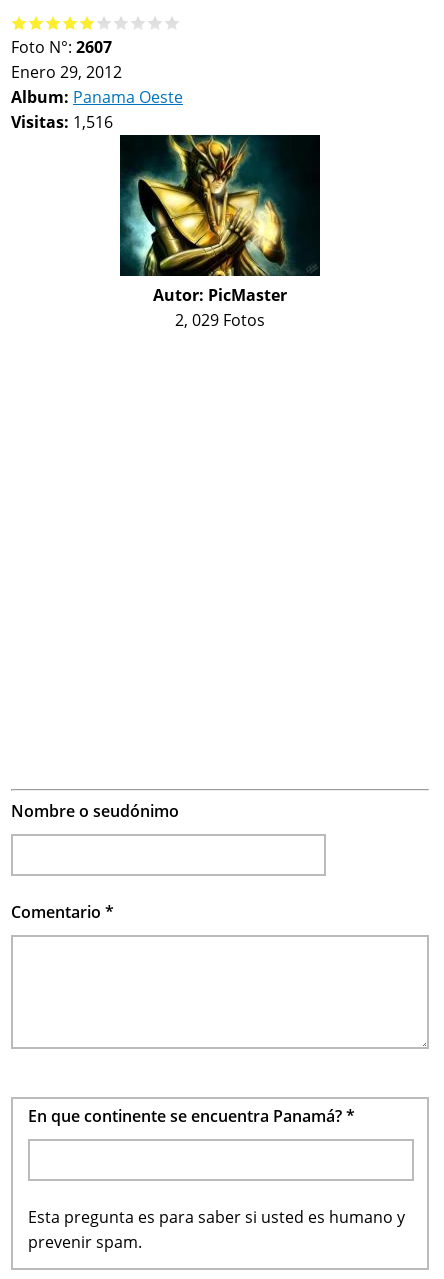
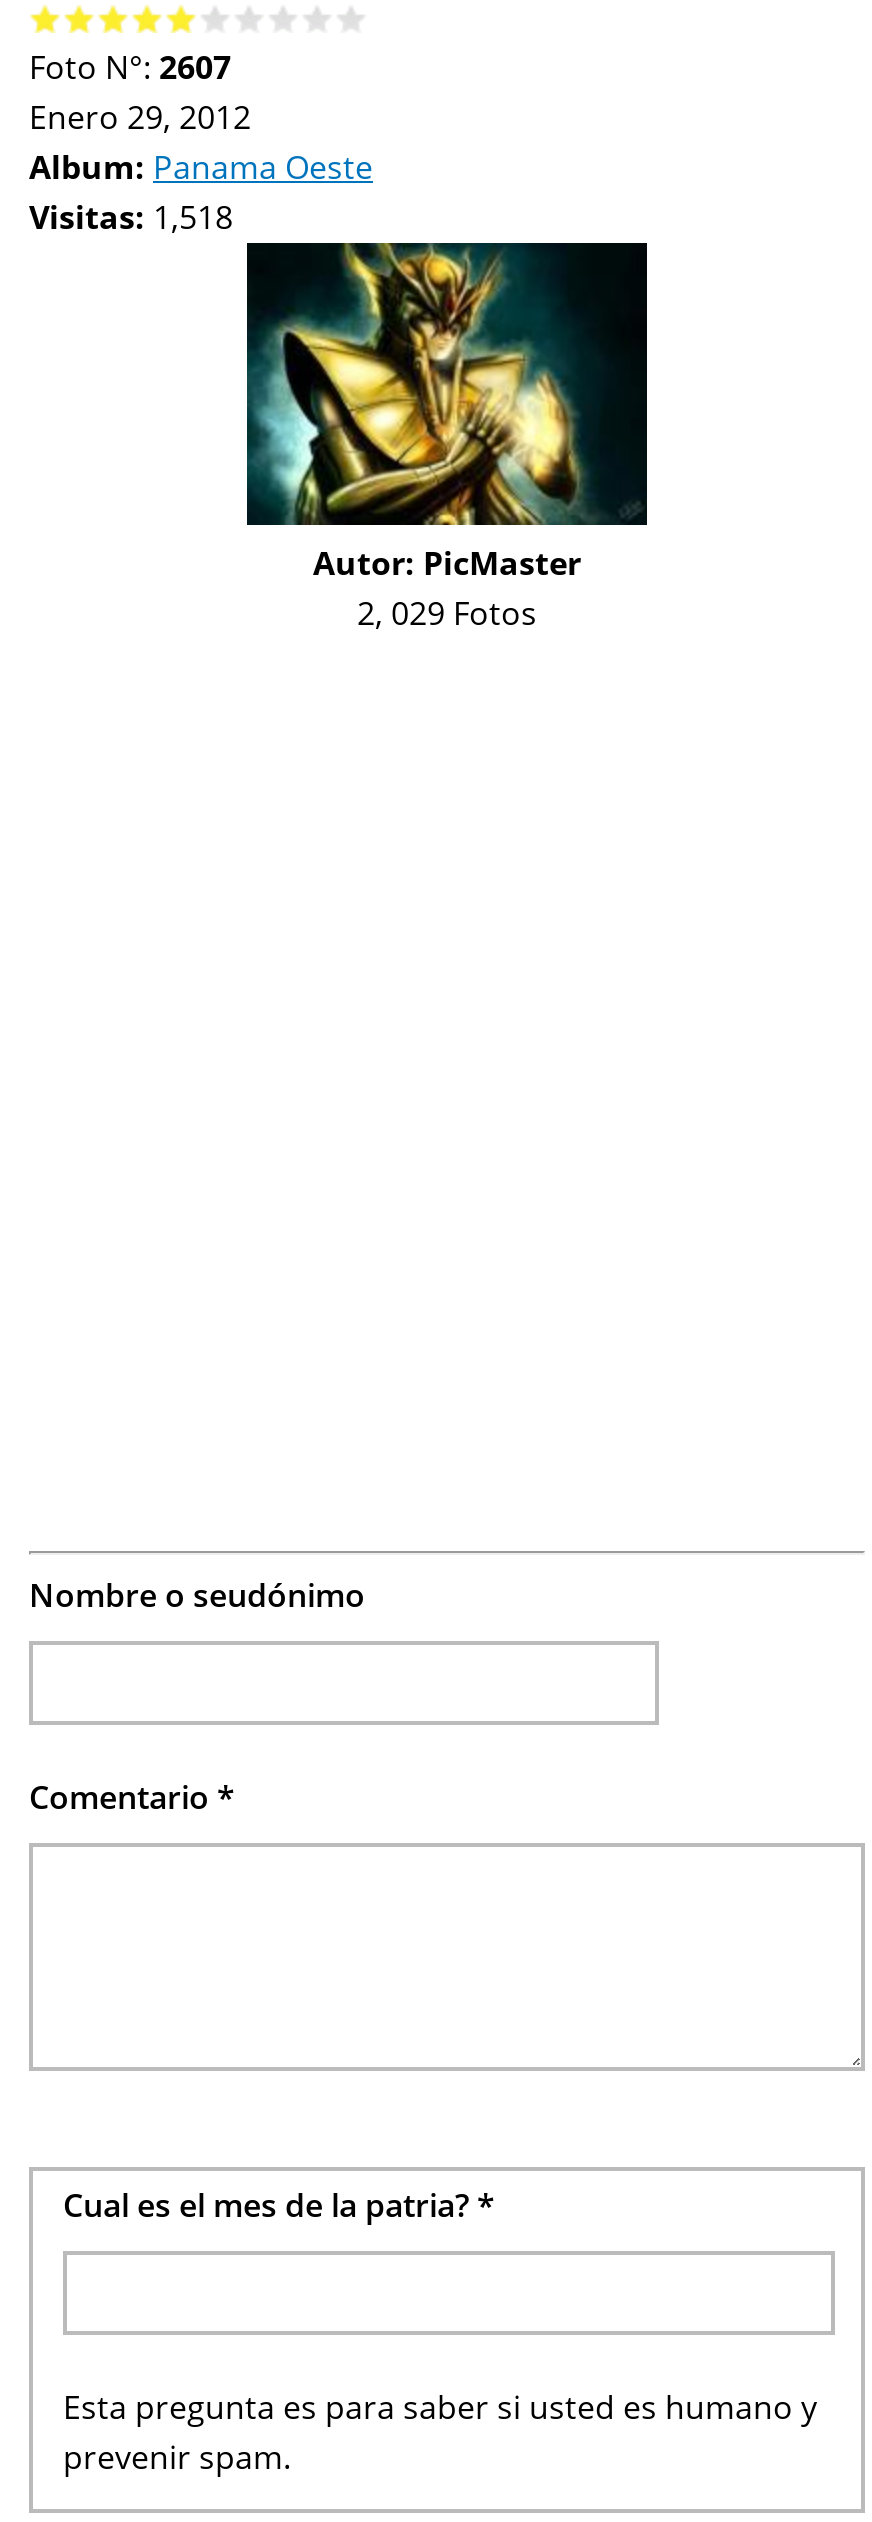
[11,111,113,133] Visitas: 1,516 -> [29,194,233,238] Visitas: 1,518
[28,1105,355,1127] En que continente se encuentra Panamá? * -> [63,2182,495,2226] Cual es el mes de la patria? *

